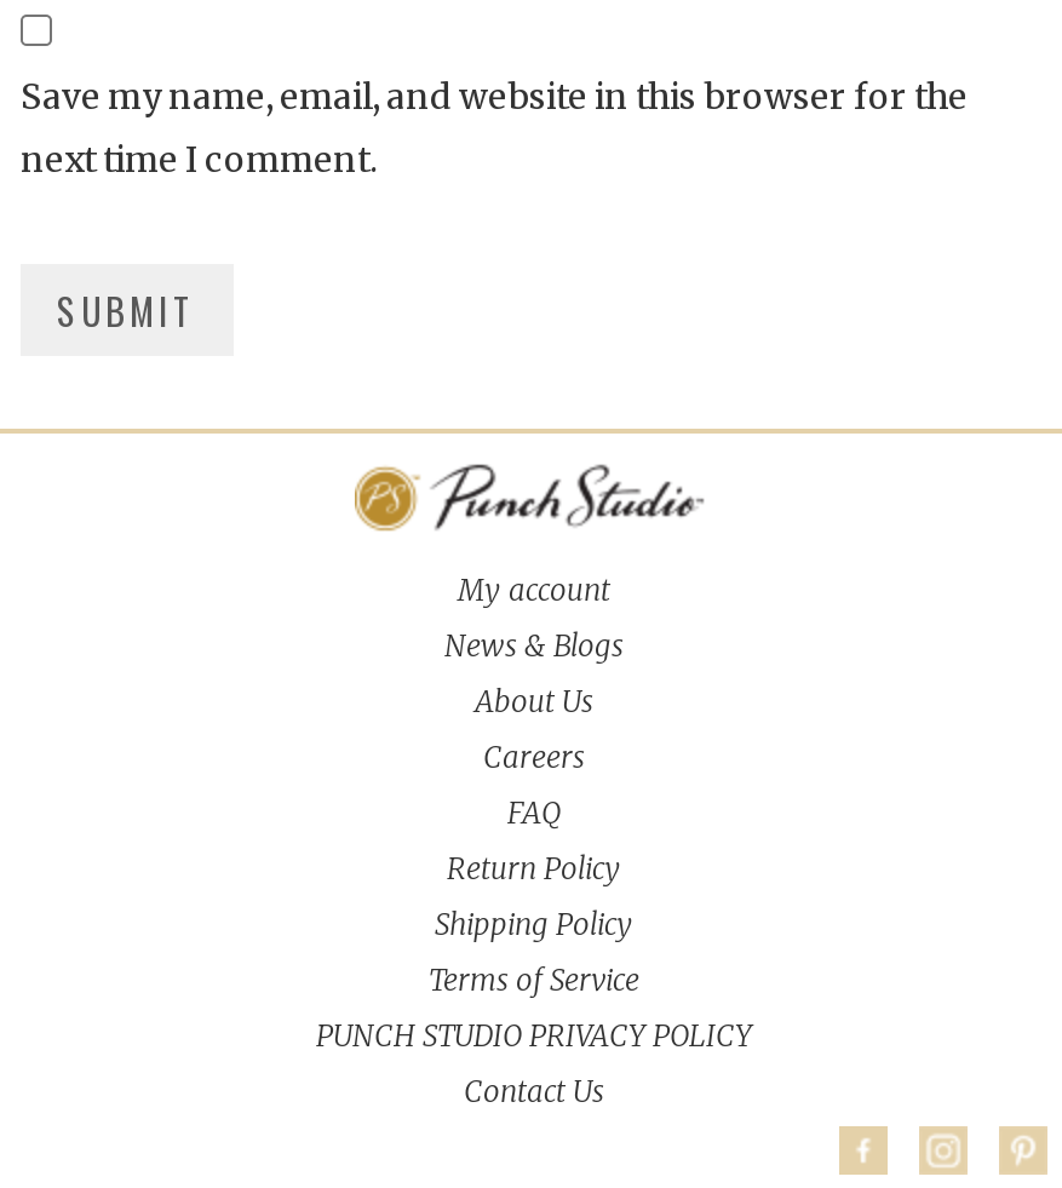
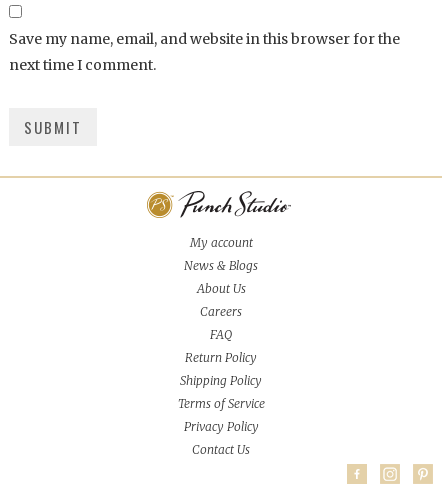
[316,1016,752,1052] PUNCH STUDIO PRIVACY POLICY -> [183,418,258,433] Privacy Policy

